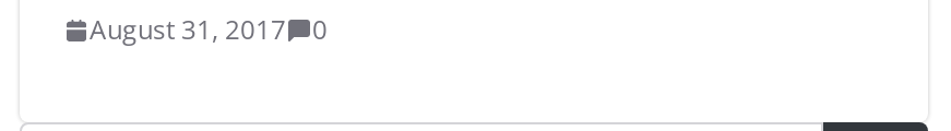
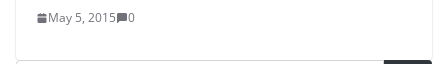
[90,12,328,49] August 31, 2017 0 -> [48,9,135,26] May 5, 2015 0

